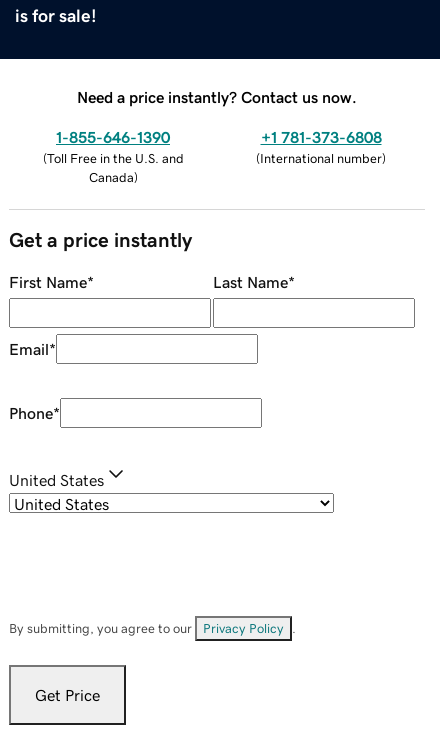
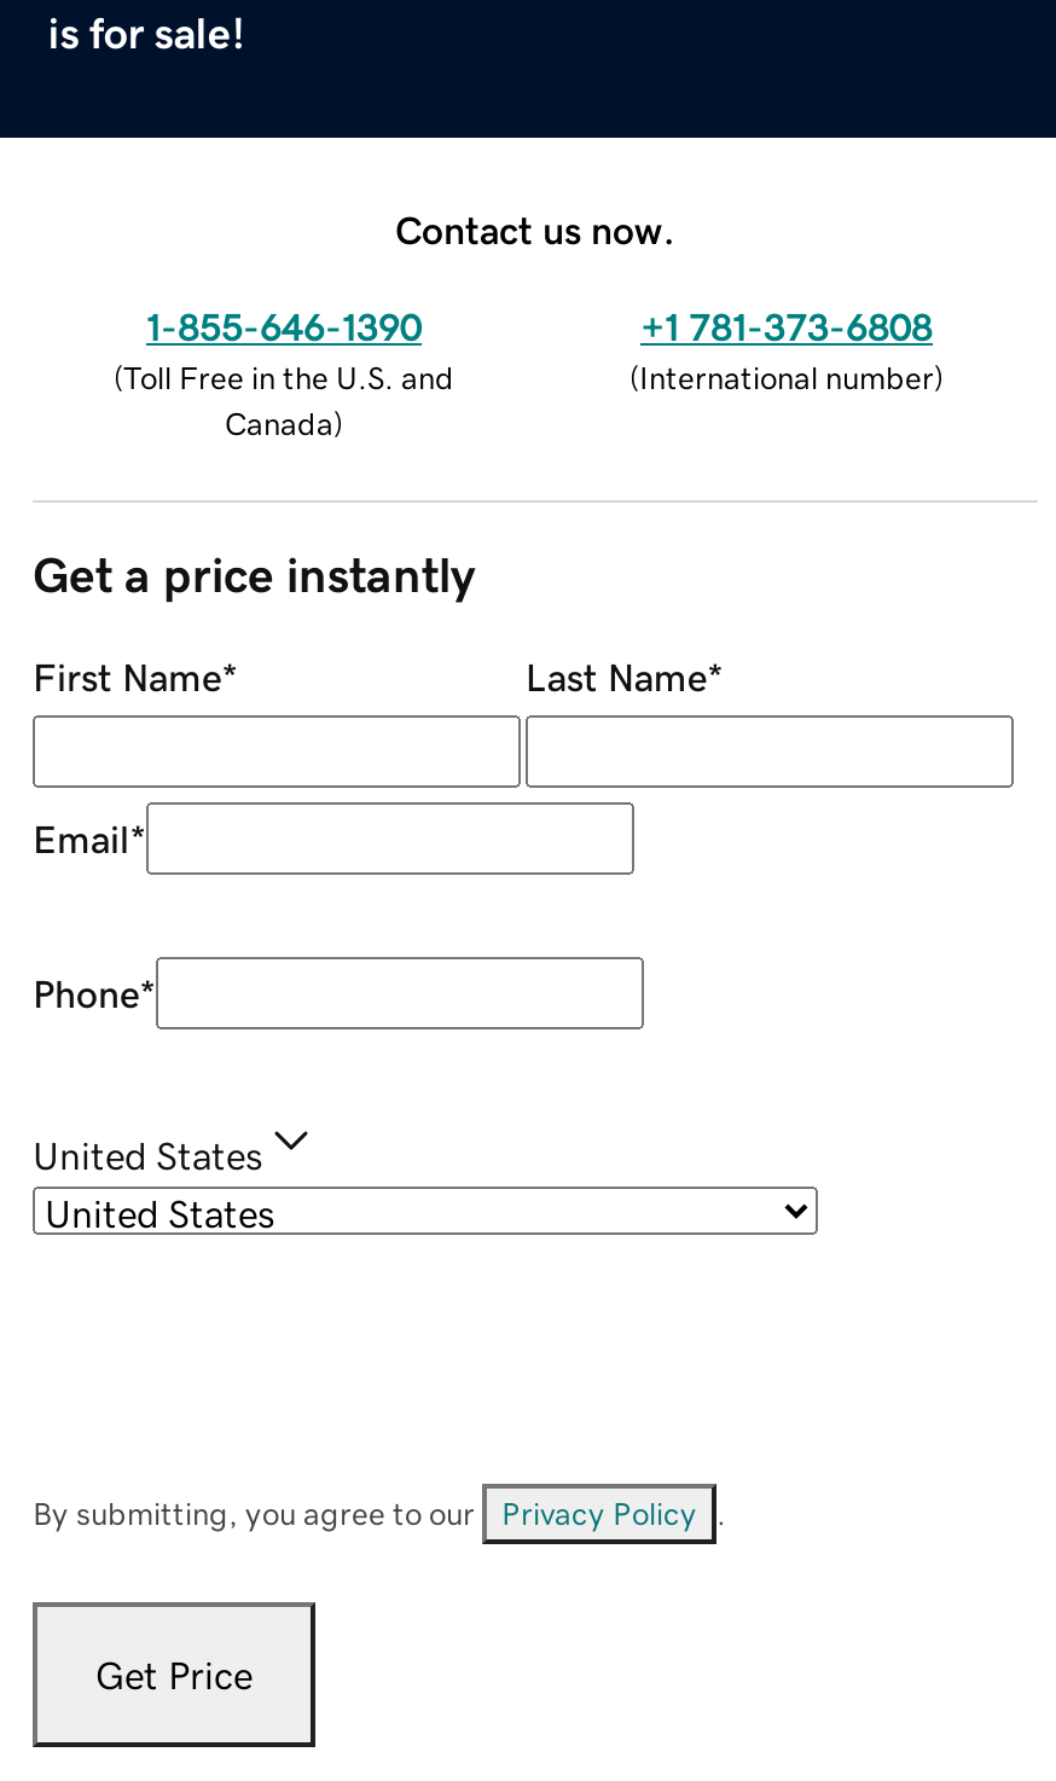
[77,89,357,105] Need a price instantly? Contact us now. -> [395,209,675,248] Contact us now.

